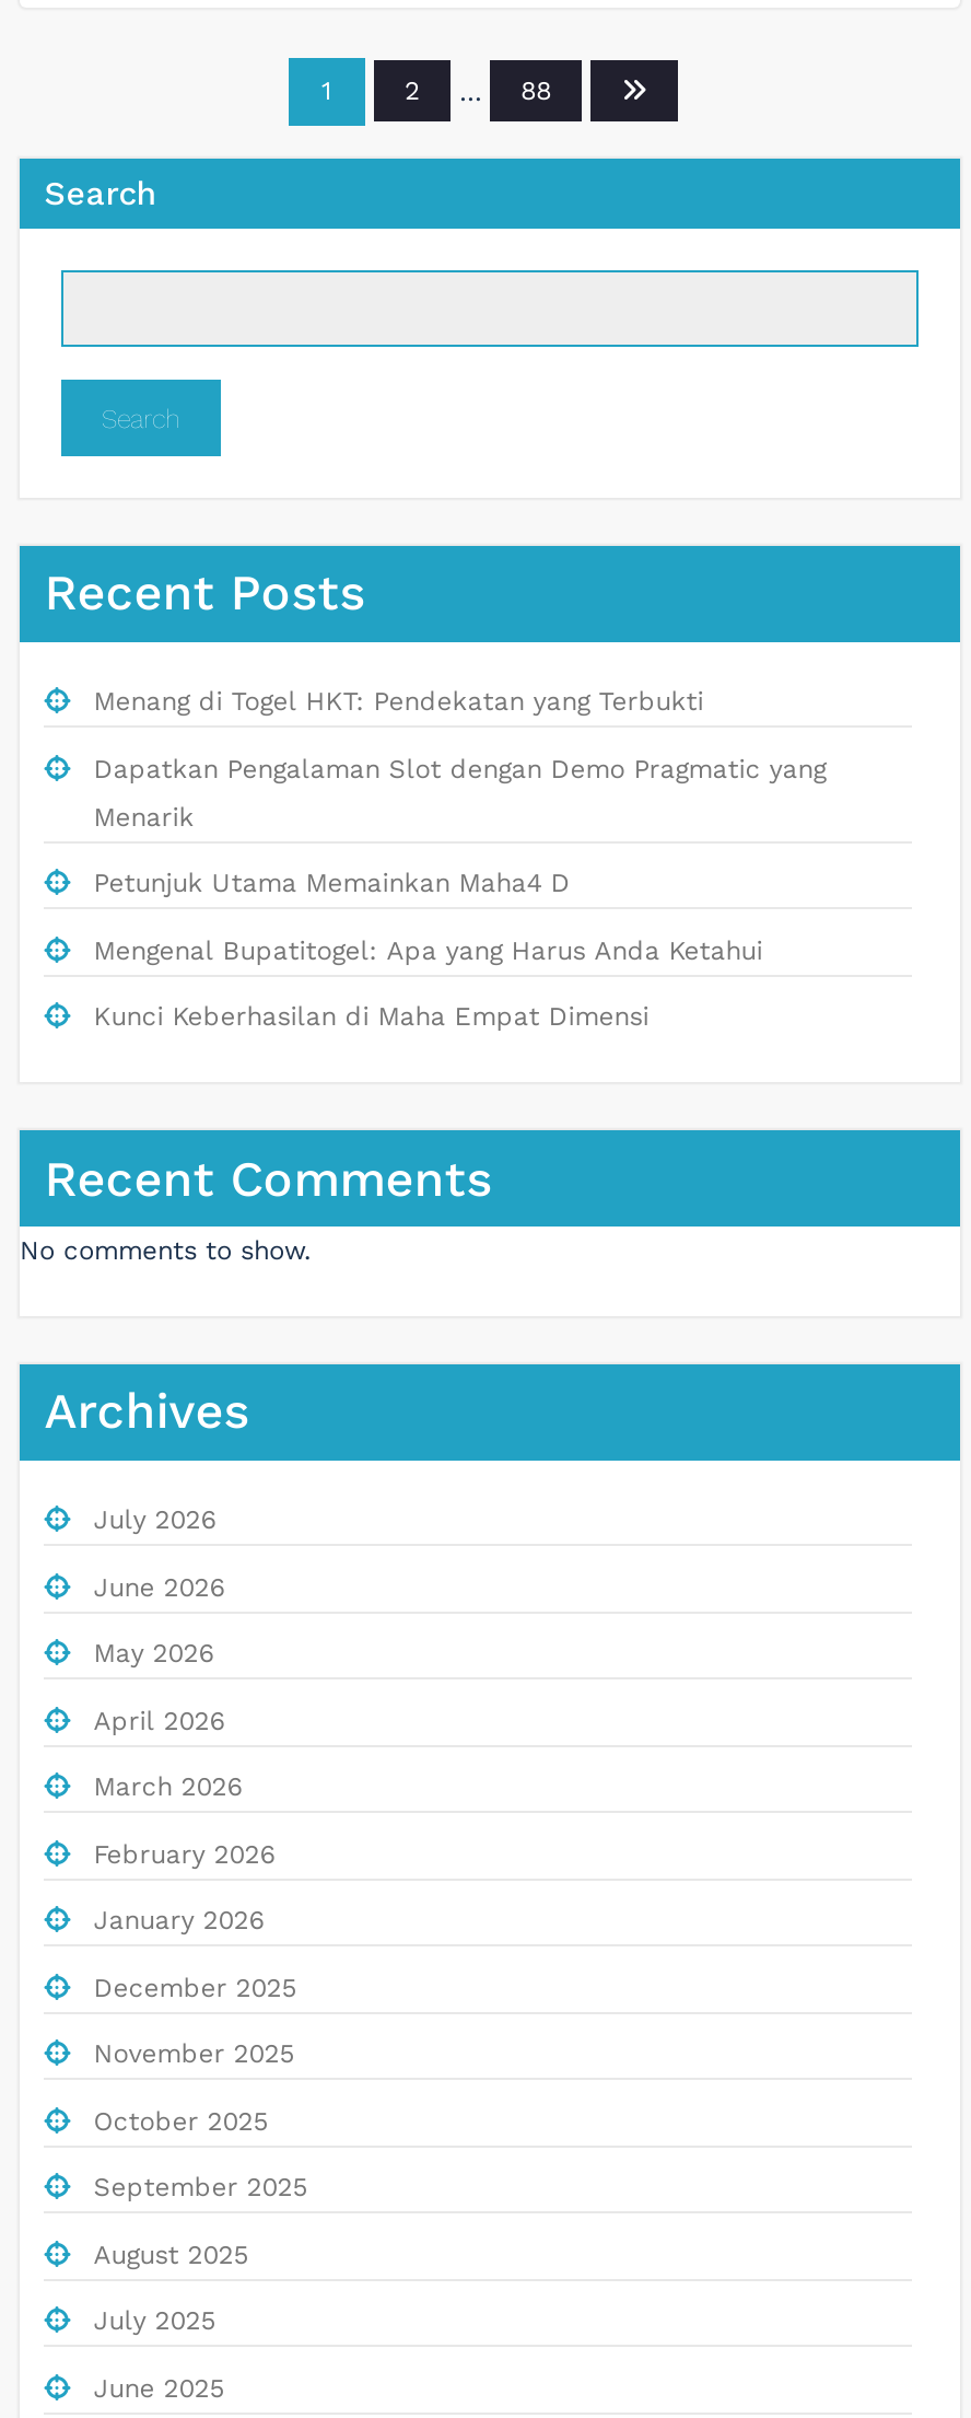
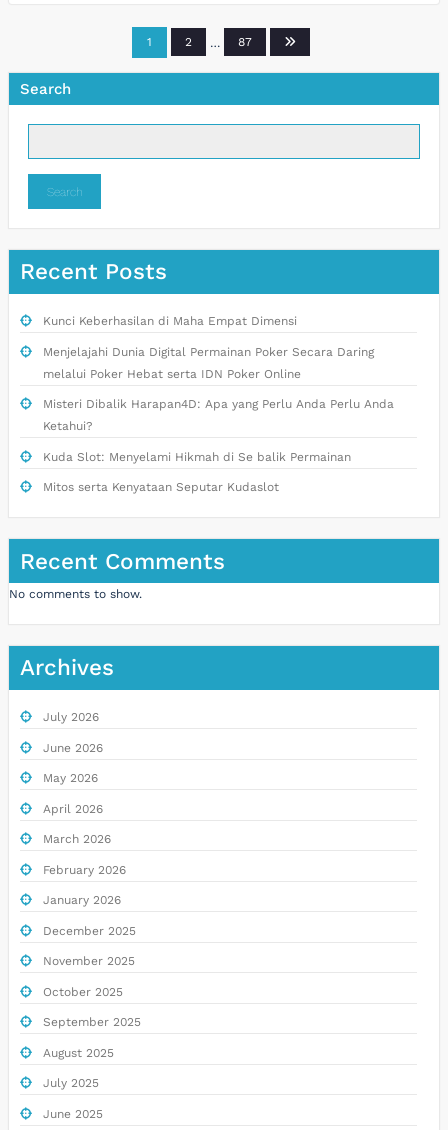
[520,75,551,106] 88 -> [238,35,252,49] 87
[94,686,826,965] Menang di Togel HKT: Pendekatan yang Terbukti | Dapatkan Pengalaman Slot dengan Demo Pragmatic yang | Menarik | Petunjuk Utama Memainkan Maha4 D | Mengenal Bupatitogel: Apa yang Harus Anda Ketahui -> none
moved [94,1002,649,1032] -> [43,314,297,328]: Kunci Keberhasilan di Maha Empat Dimensi
none -> [43,345,394,494] Menjelajahi Dunia Digital Permainan Poker Secara Daring | melalui Poker Hebat serta IDN Poker Online | Misteri Dibalik Harapan4D: Apa yang Perlu Anda Perlu Anda | Ketahui? | Kuda Slot: Menyelami Hikmah di Se balik Permainan | Mitos serta Kenyataan Seputar Kudaslot

